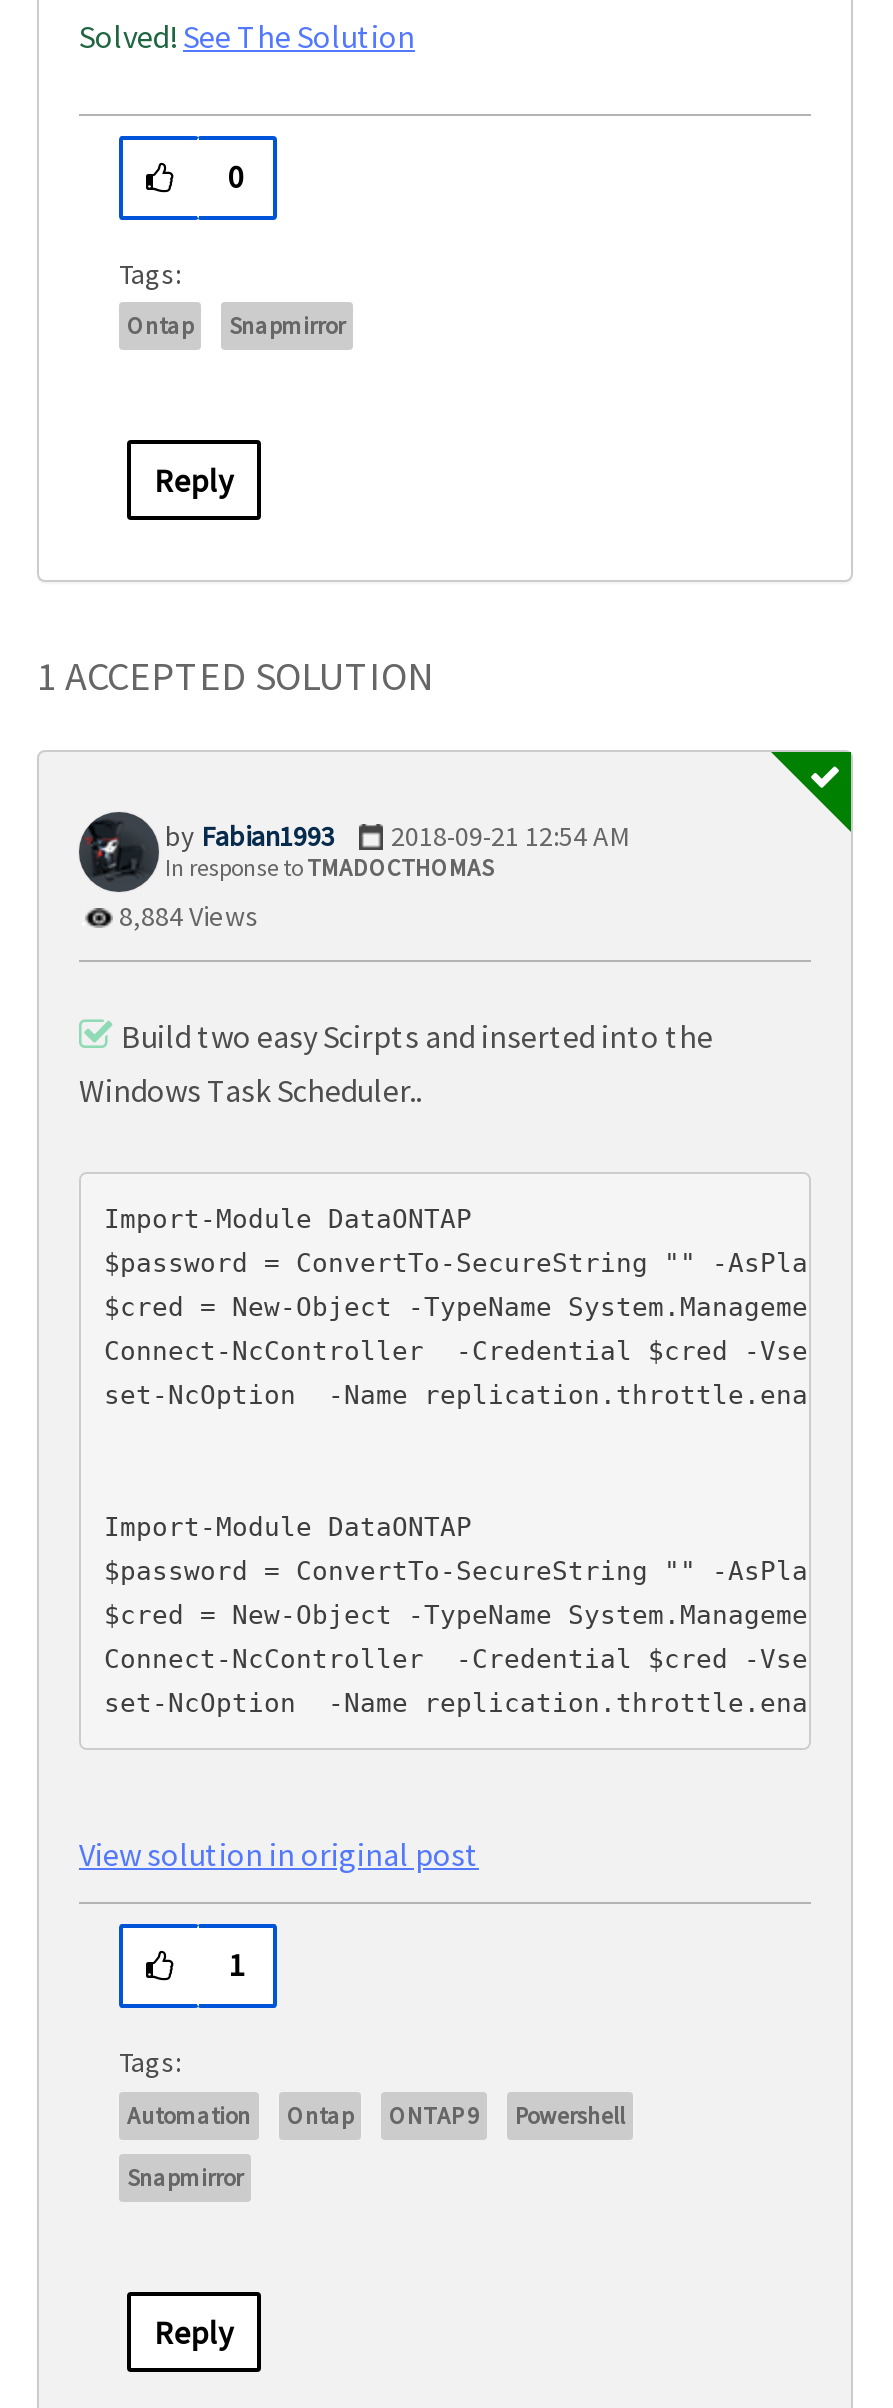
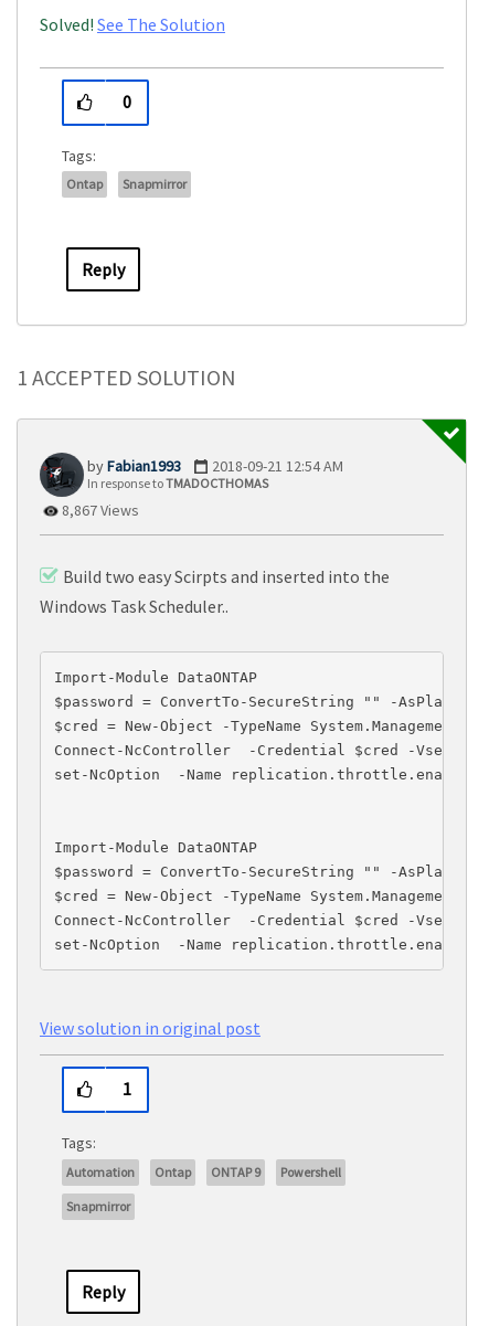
[113,899,259,935] 8,884 Views -> [59,501,139,520] 8,867 Views

